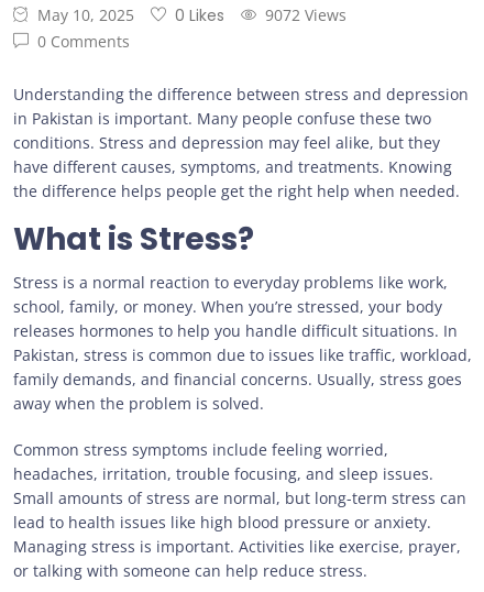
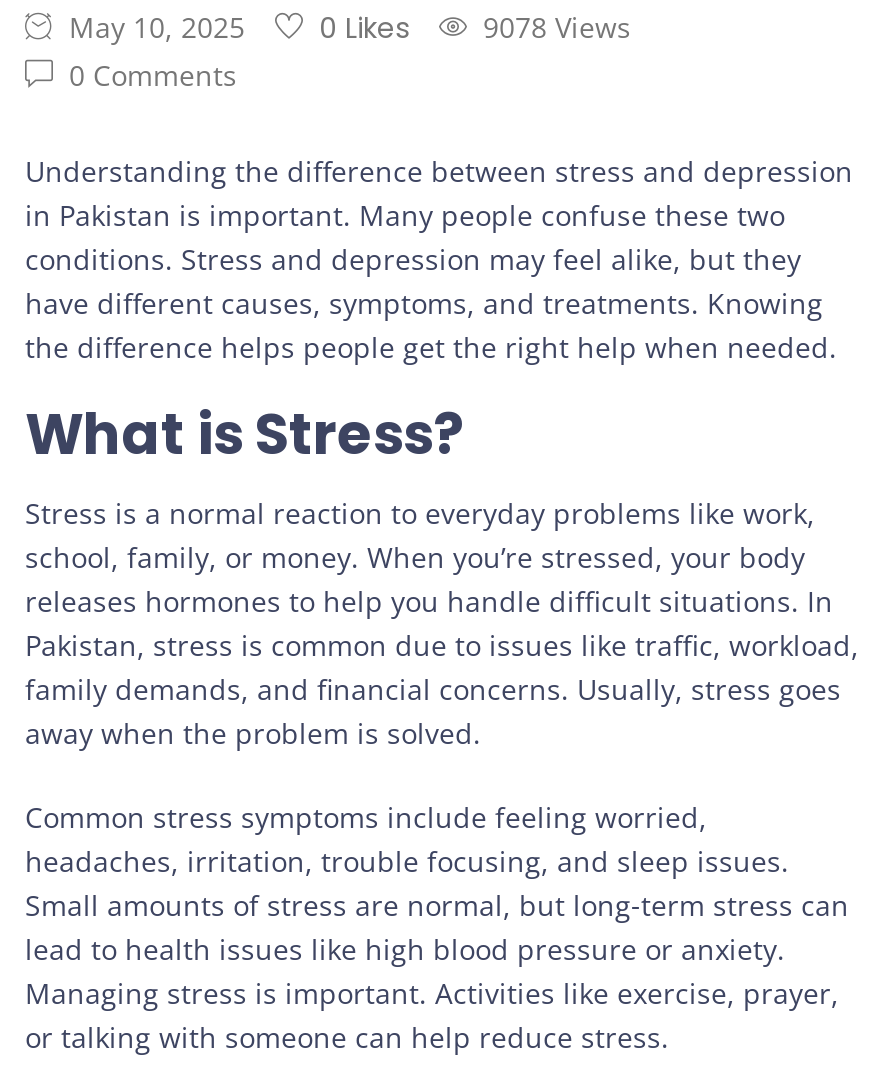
[37,4,346,26] May 10, 2025 0 Likes 9072 Views -> [69,7,631,47] May 10, 2025 0 Likes 9078 Views

